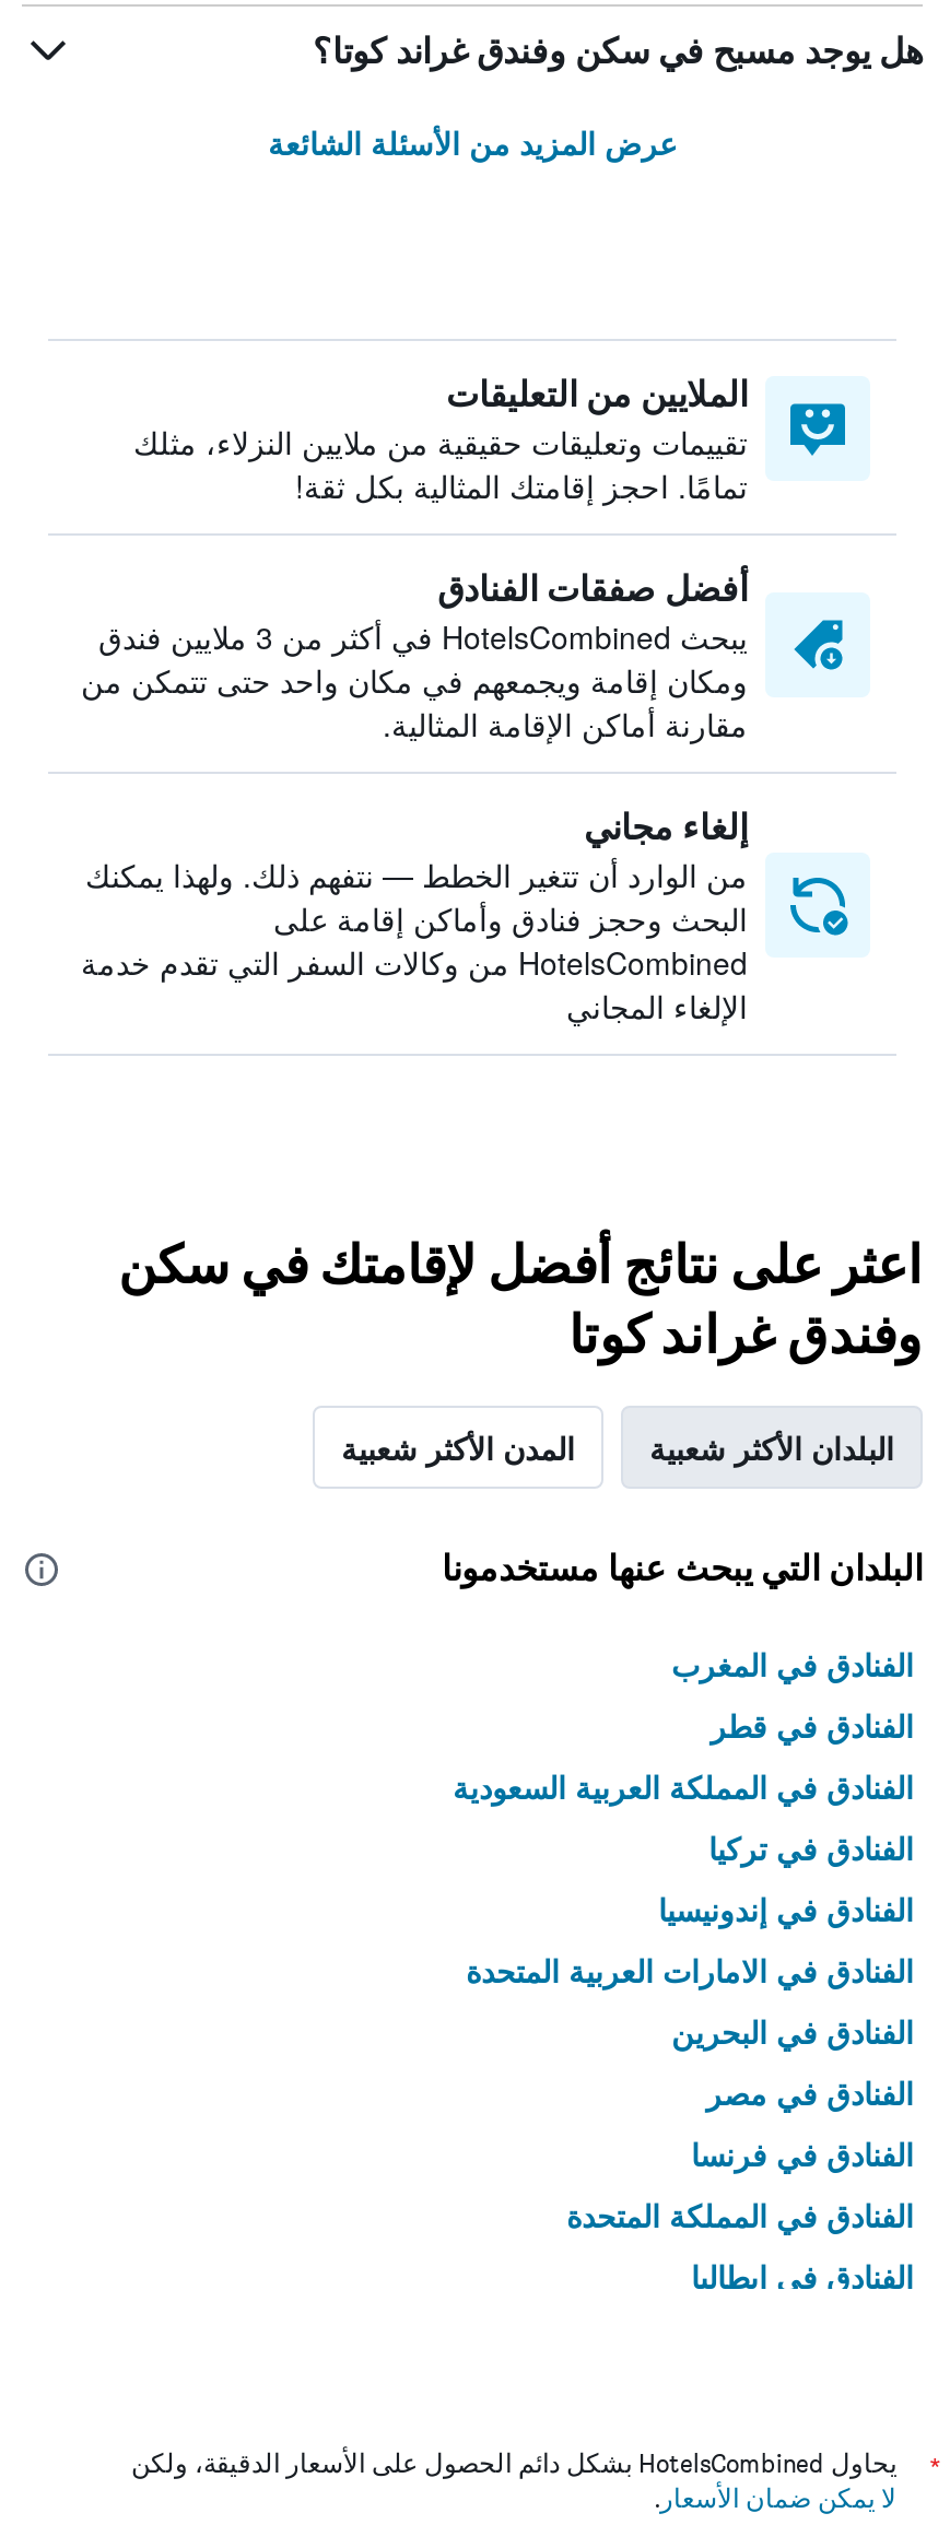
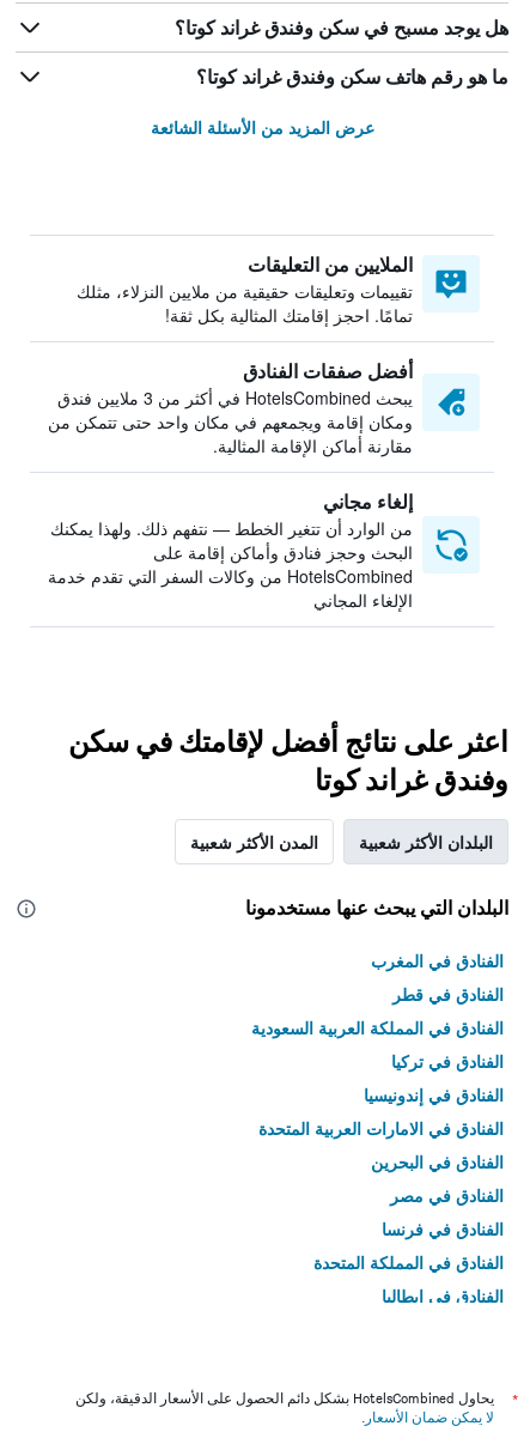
none -> [196,65,508,89] ما هو رقم هاتف سكن وفندق غراند كوتا؟

